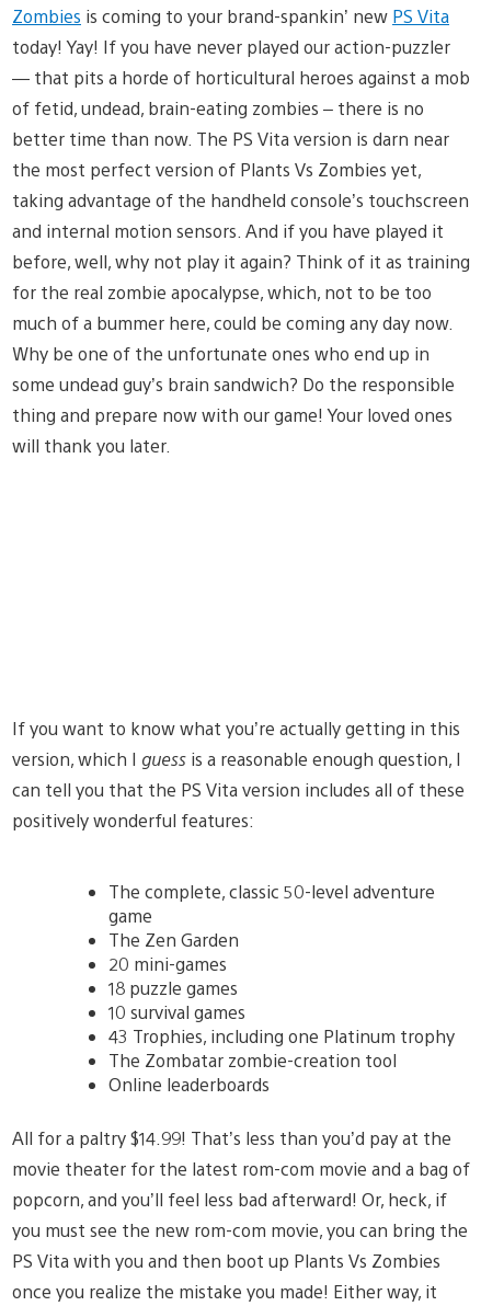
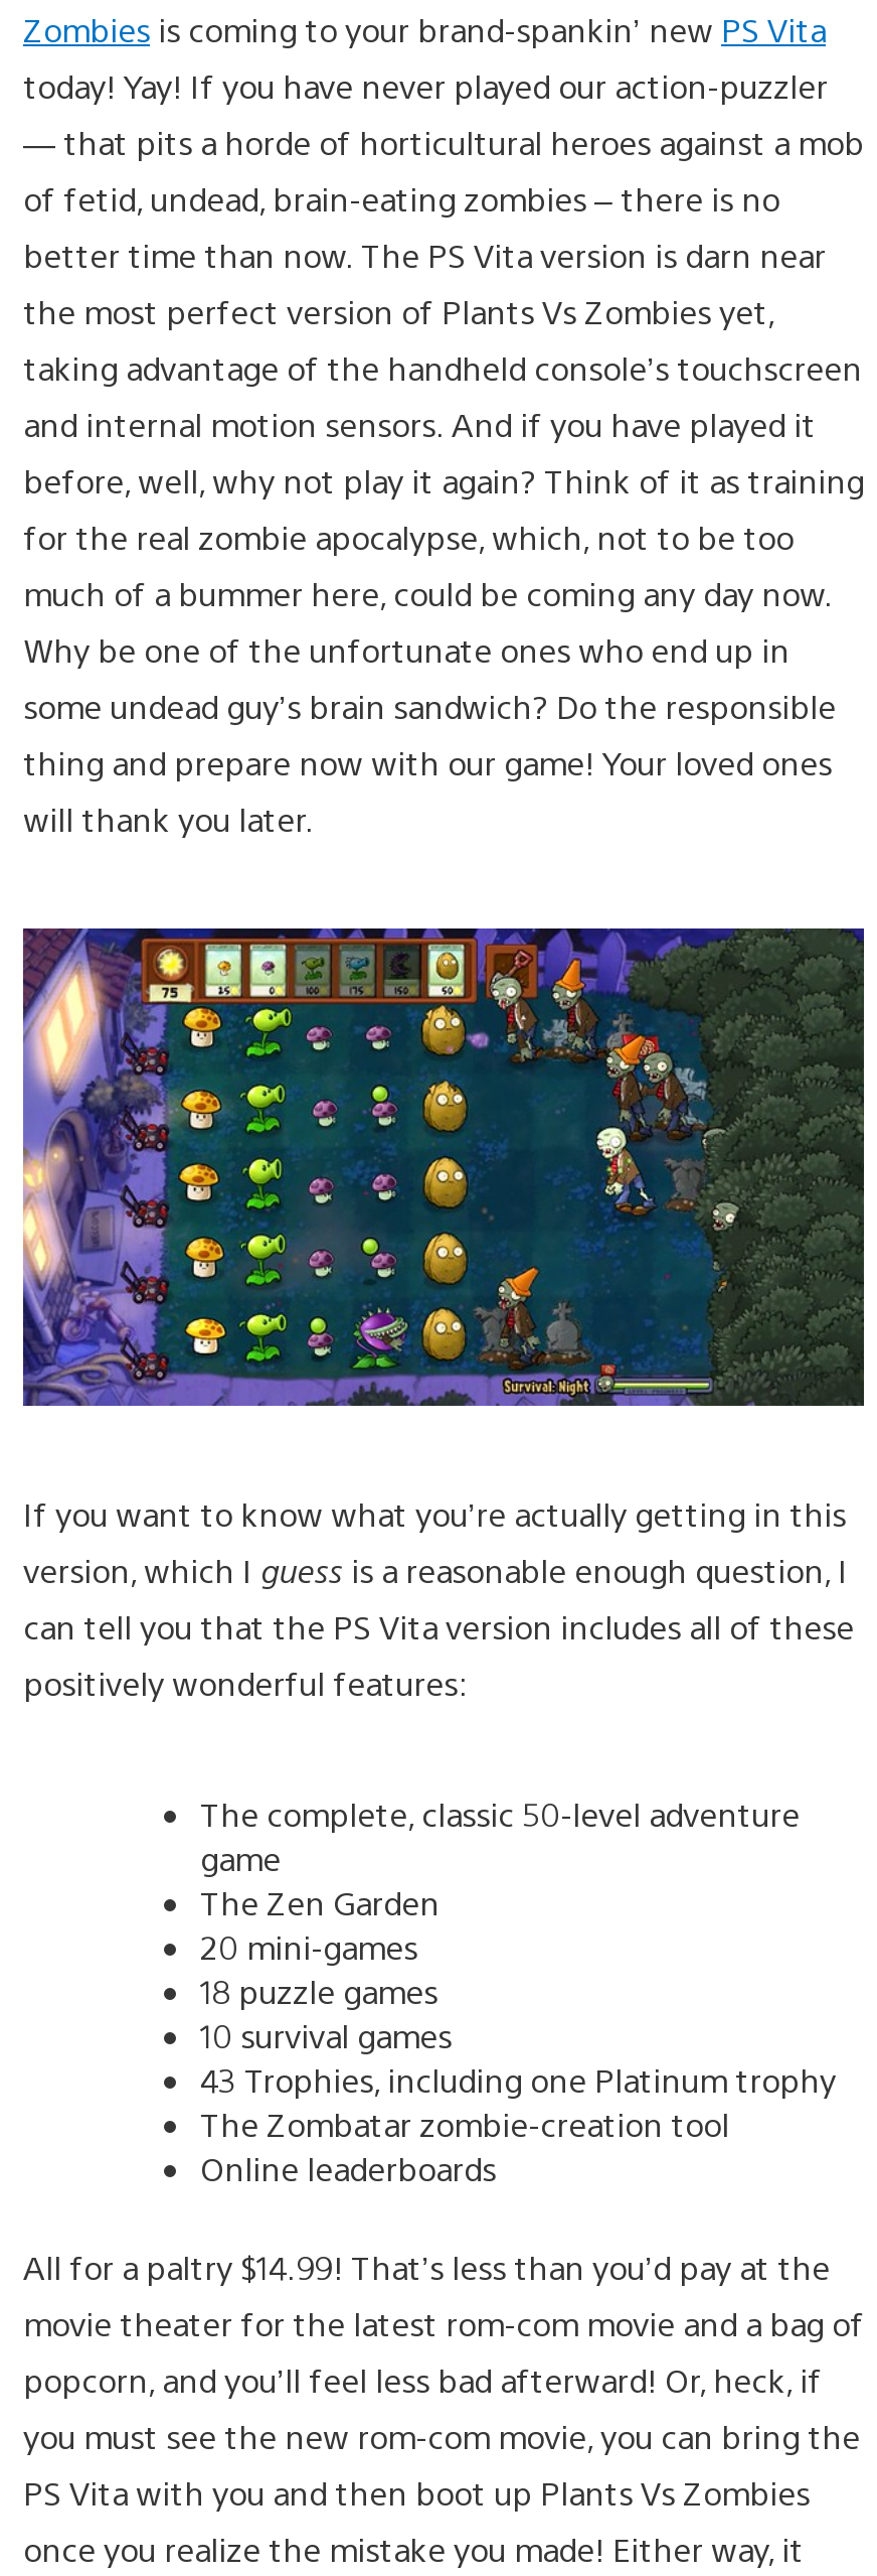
none -> [21,926,866,1408] [image]

